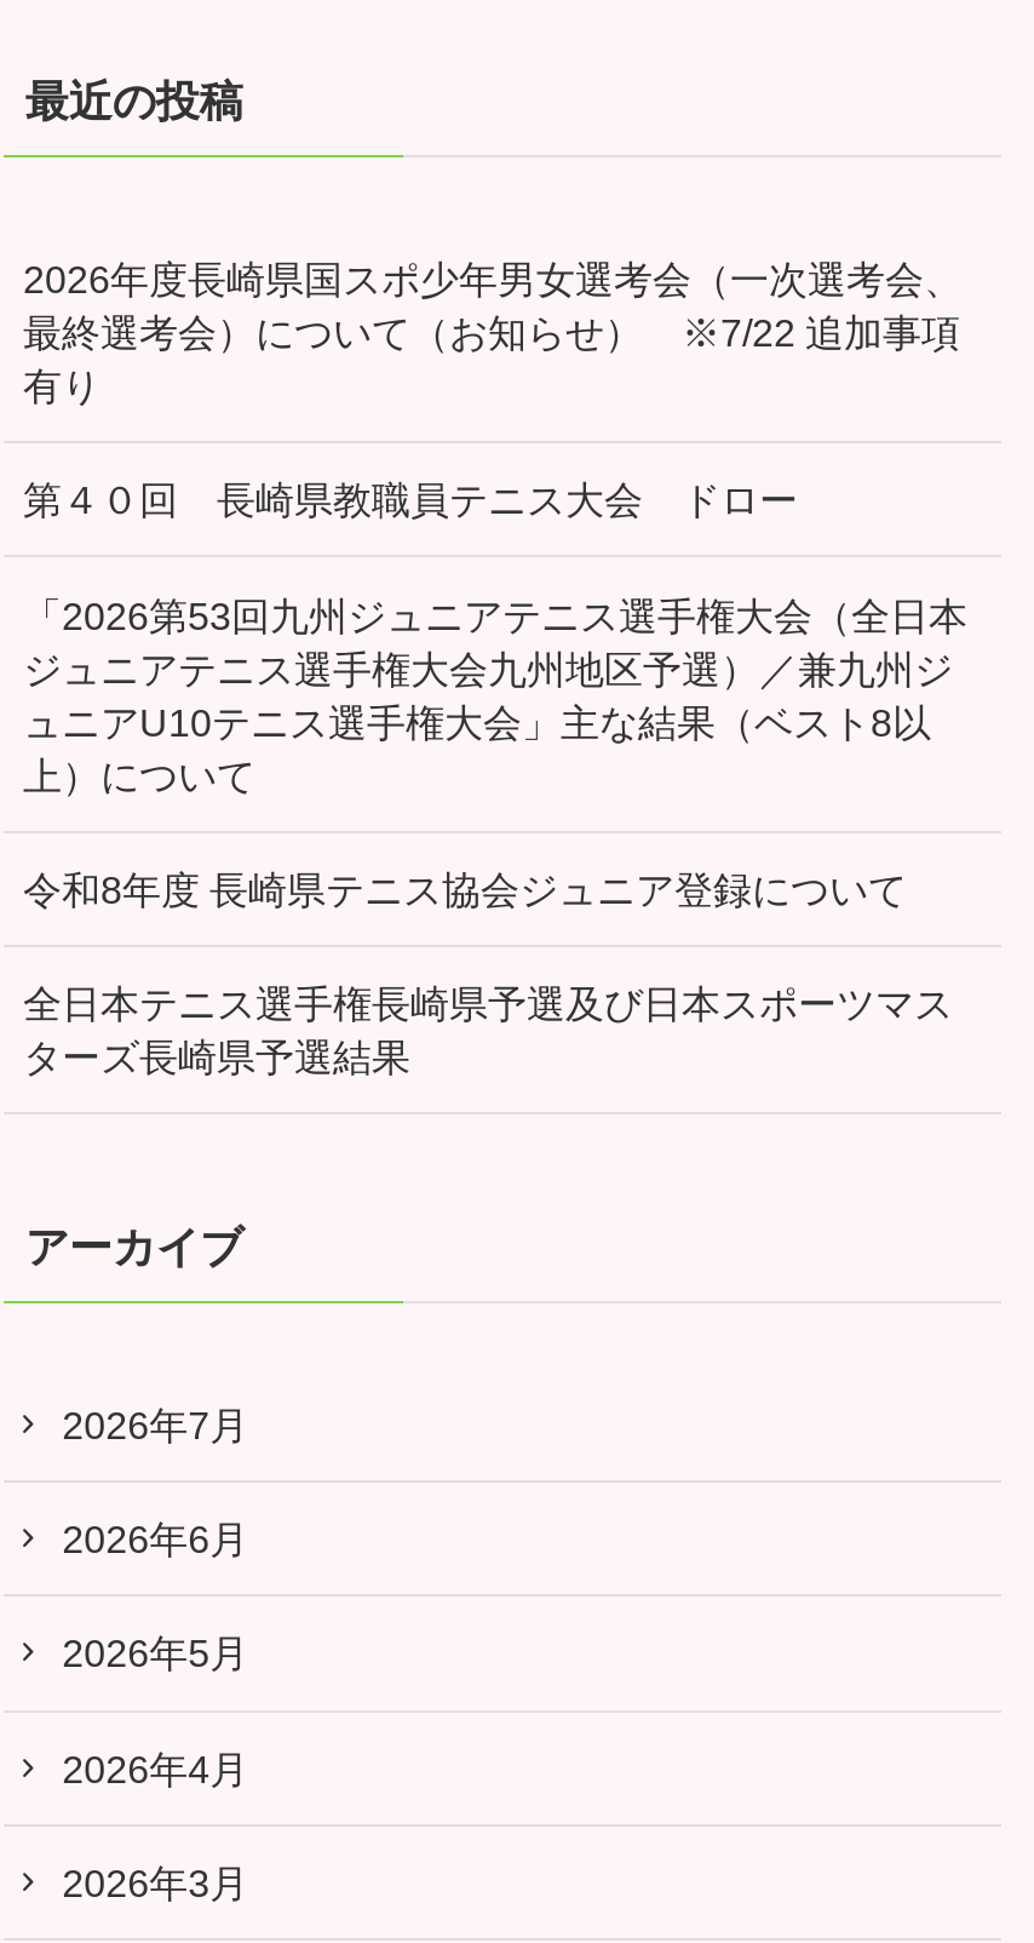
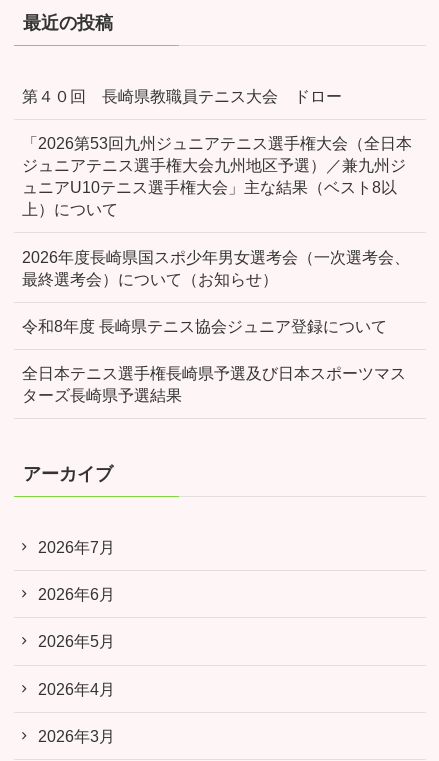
moved [23,257,963,301] -> [22,247,410,265]: 2026年度長崎県国スポ少年男女選考会（一次選考会、
[23,310,960,407] 最終選考会）について（お知らせ） ※7/22 追加事項 | 有り -> none
moved [23,478,967,796] -> [22,87,412,218]: 第４０回 長崎県教職員テニス大会 ドロー | 「2026第53回九州ジュニアテニス選手権大会（全日本 | ジュニアテニス選手権大会九州地区予選）／兼九州ジ | ュニアU10テニス選手権大会」主な結果（ベスト8以 | 上）について
none -> [22,269,278,287] 最終選考会）について（お知らせ）

